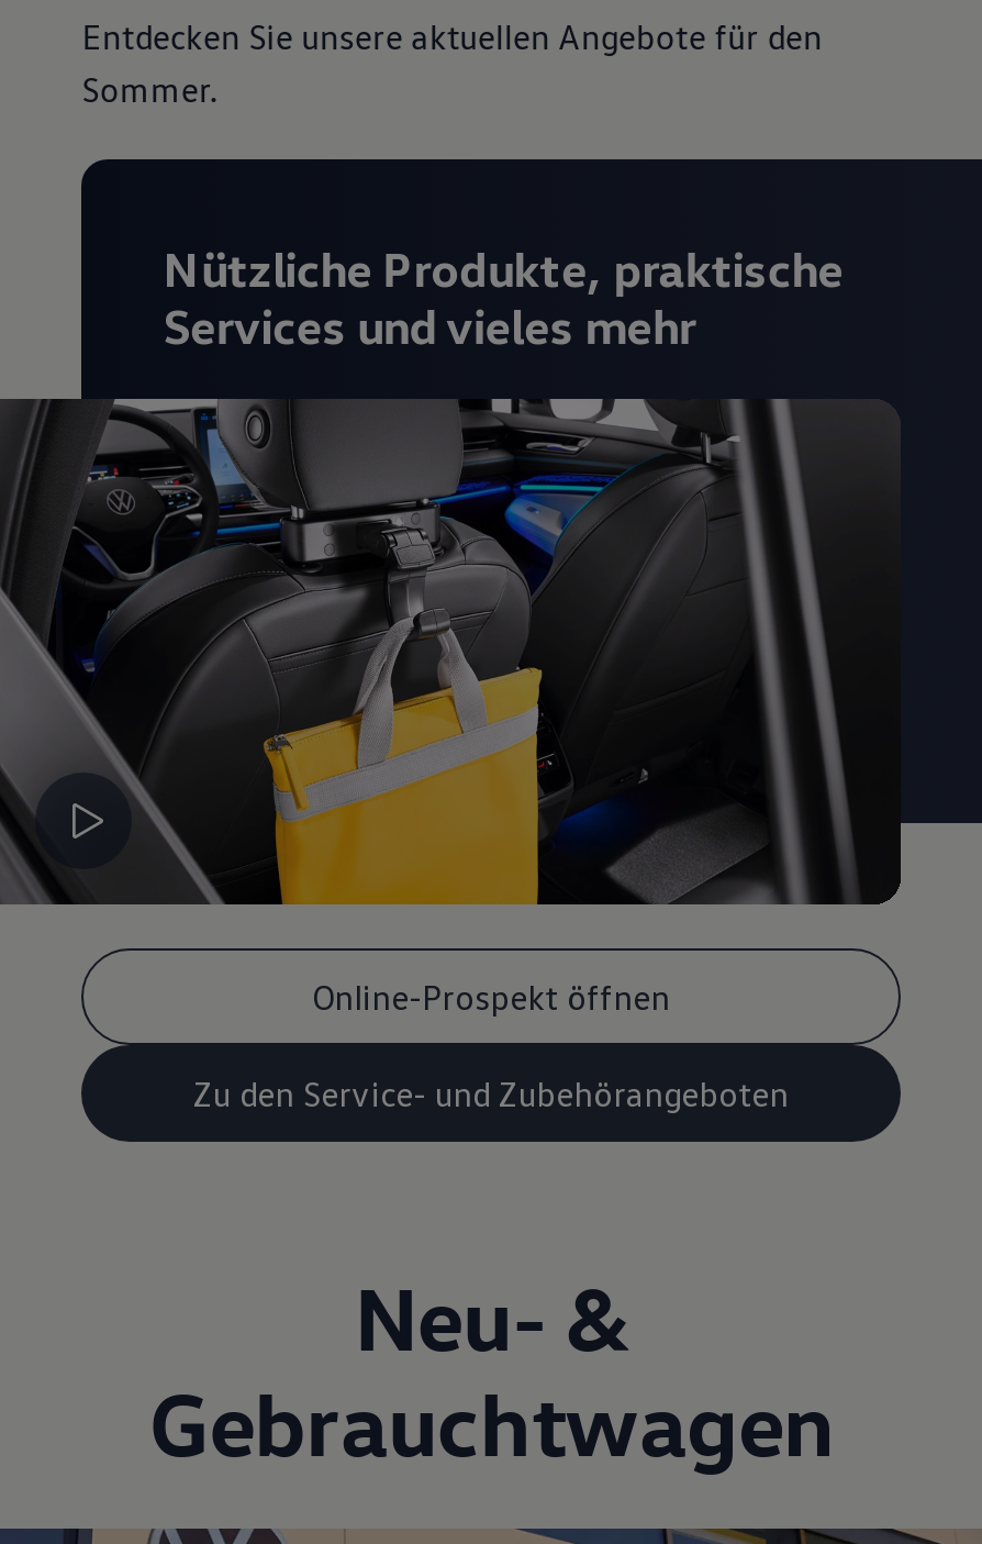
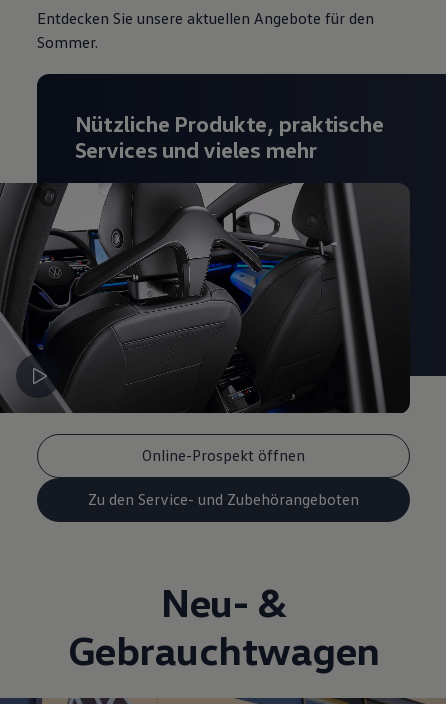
[7,397,896,907] [image] -> [3,182,409,414] [image]

